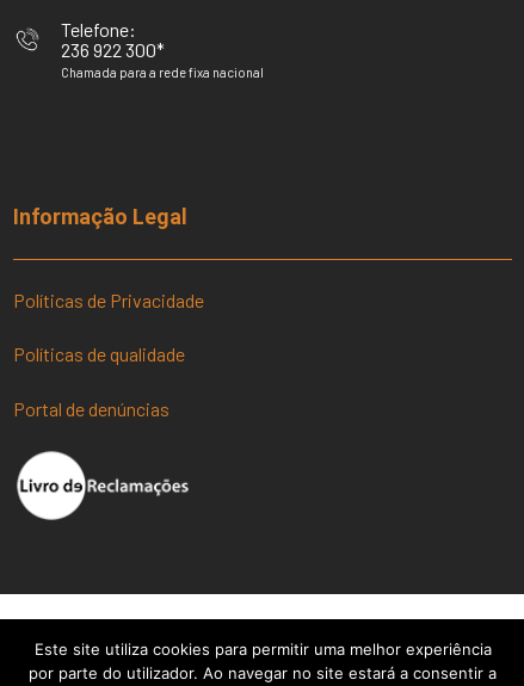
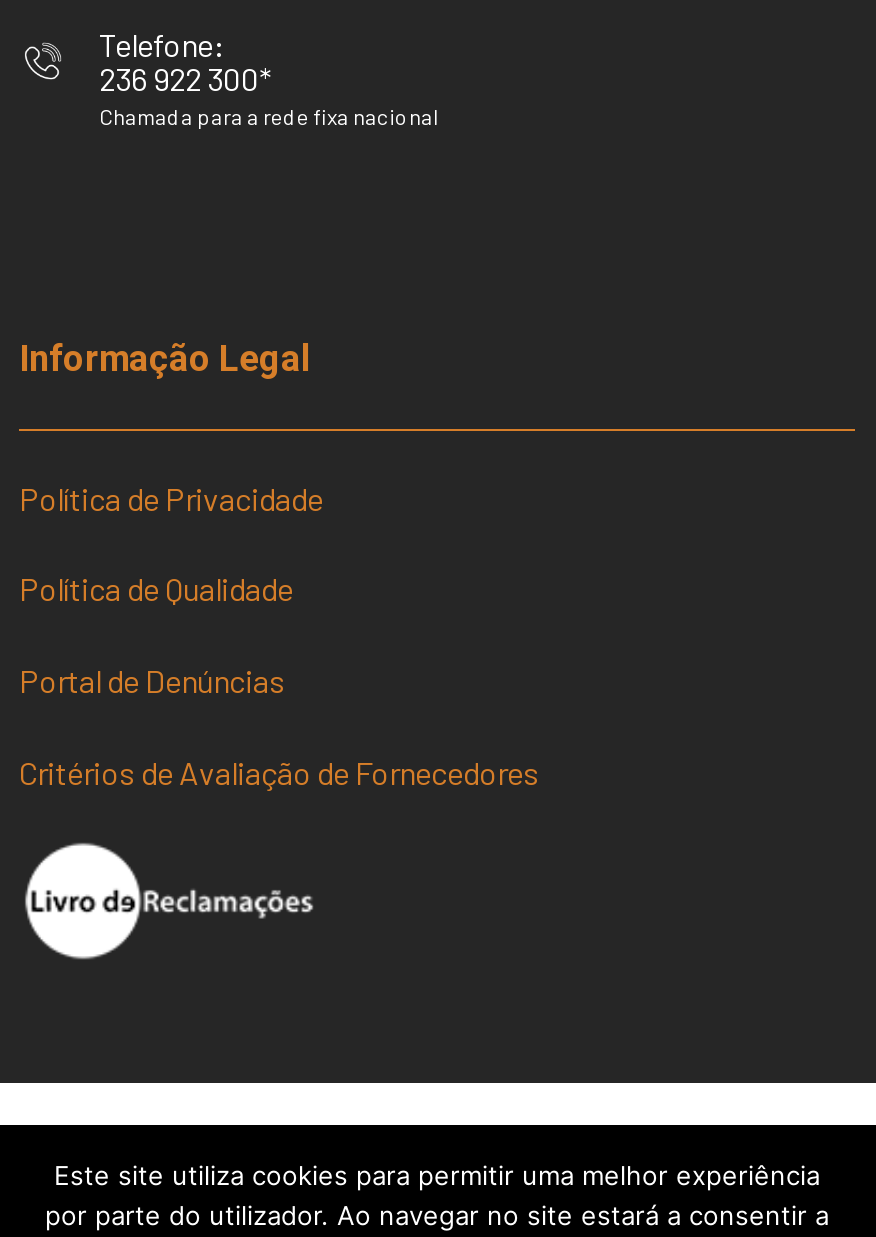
[13,288,204,420] Políticas de Privacidade | Políticas de qualidade | Portal de denúncias -> [19,478,539,791] Política de Privacidade | Política de Qualidade | Portal de Denúncias | Critérios de Avaliação de Fornecedores

